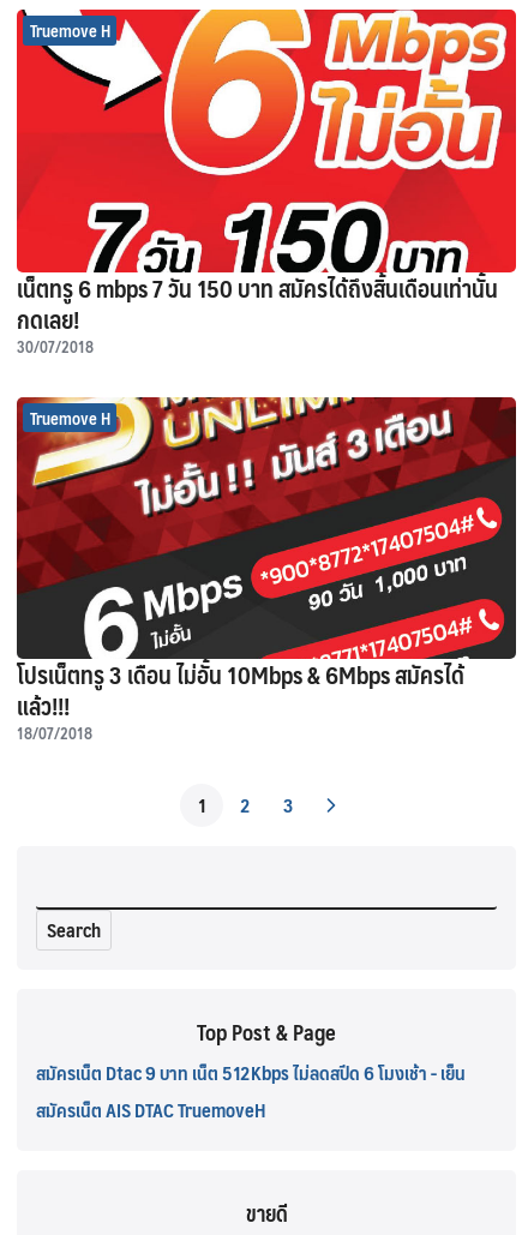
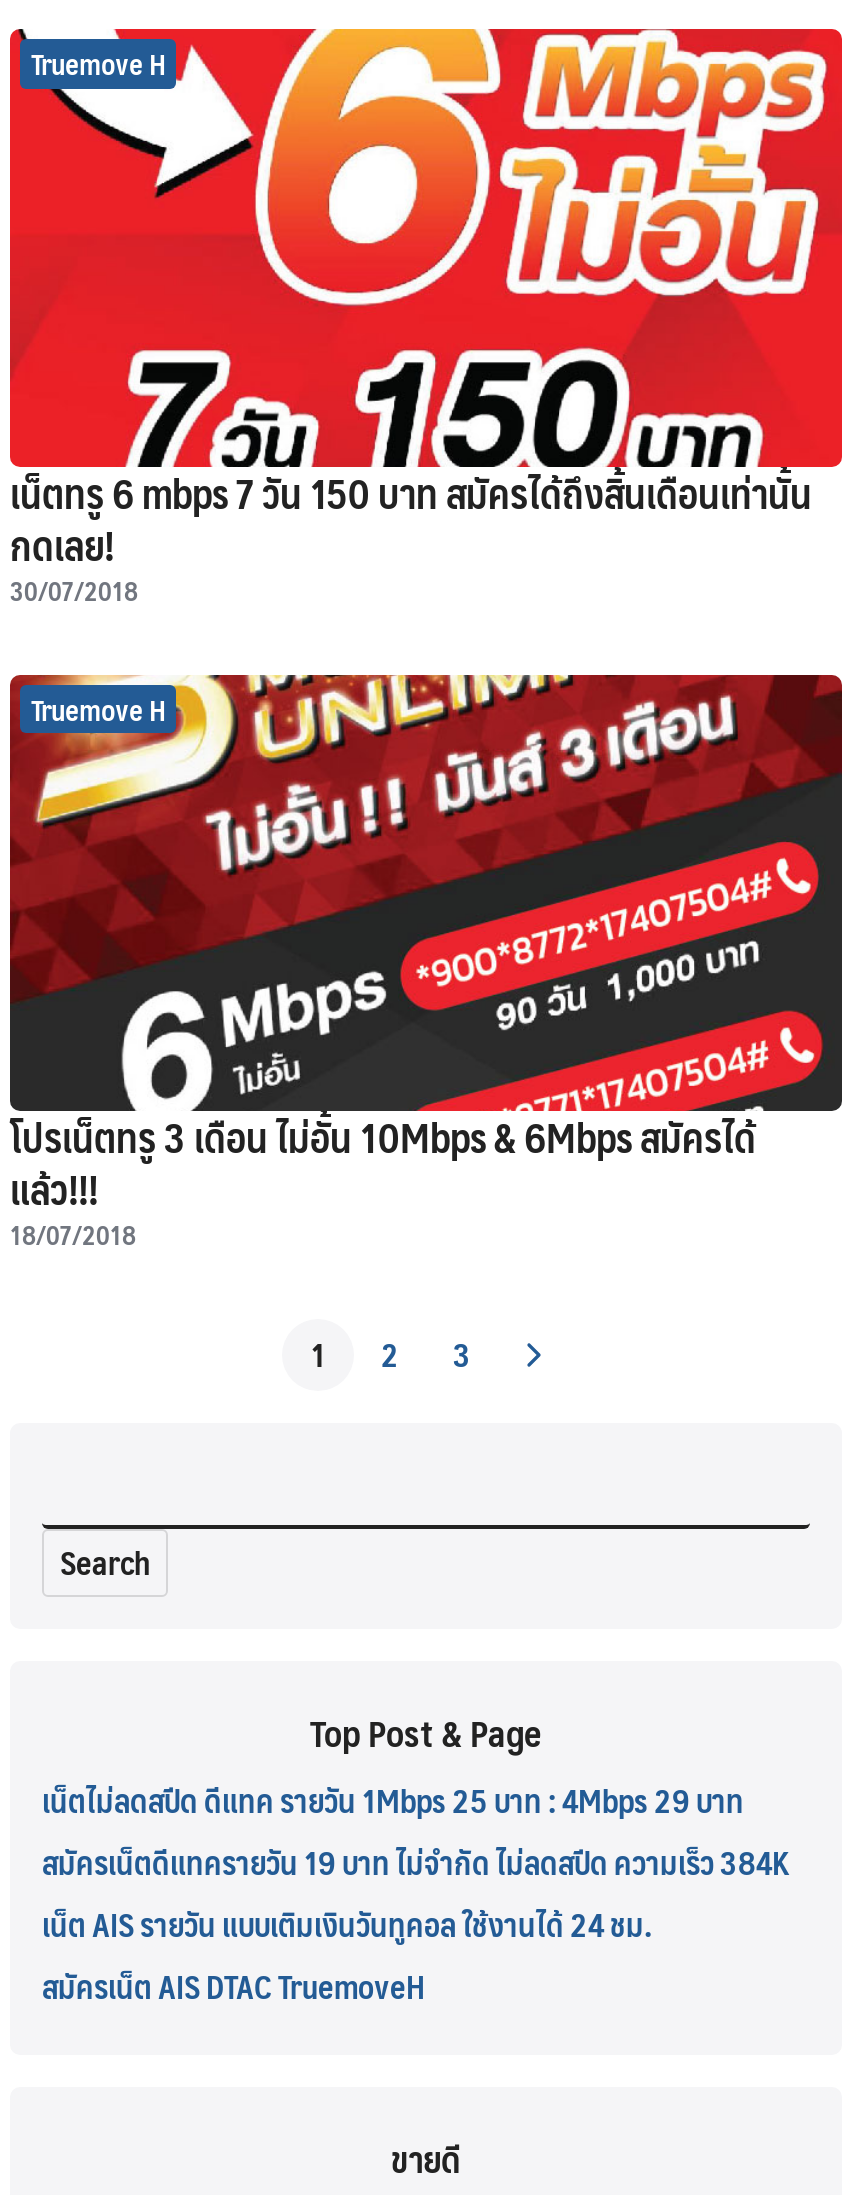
[36,1056,466,1088] สมัครเน็ต Dtac 9 บาท เน็ต 512Kbps ไม่ลดสปีด 6 โมงเช้า - เย็น -> [42,1773,790,1951] เน็ตไม่ลดสปีด ดีแทค รายวัน 1Mbps 25 บาท : 4Mbps 29 บาท | สมัครเน็ตดีแทครายวัน 19 บาท ไม่จำกัด ไม่ลดสปีด ความเร็ว 384K | เน็ต AIS รายวัน แบบเติมเงินวันทูคอล ใช้งานได้ 24 ชม.

